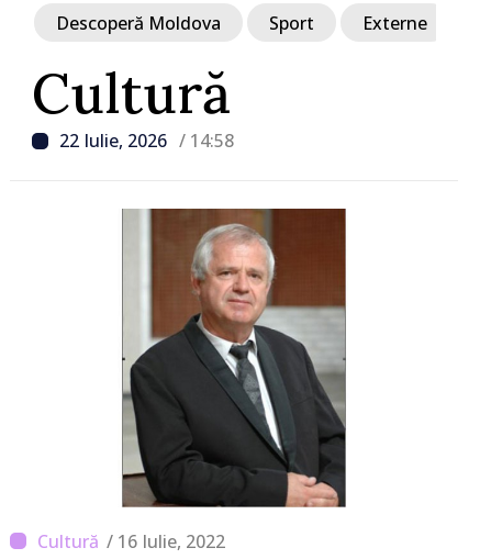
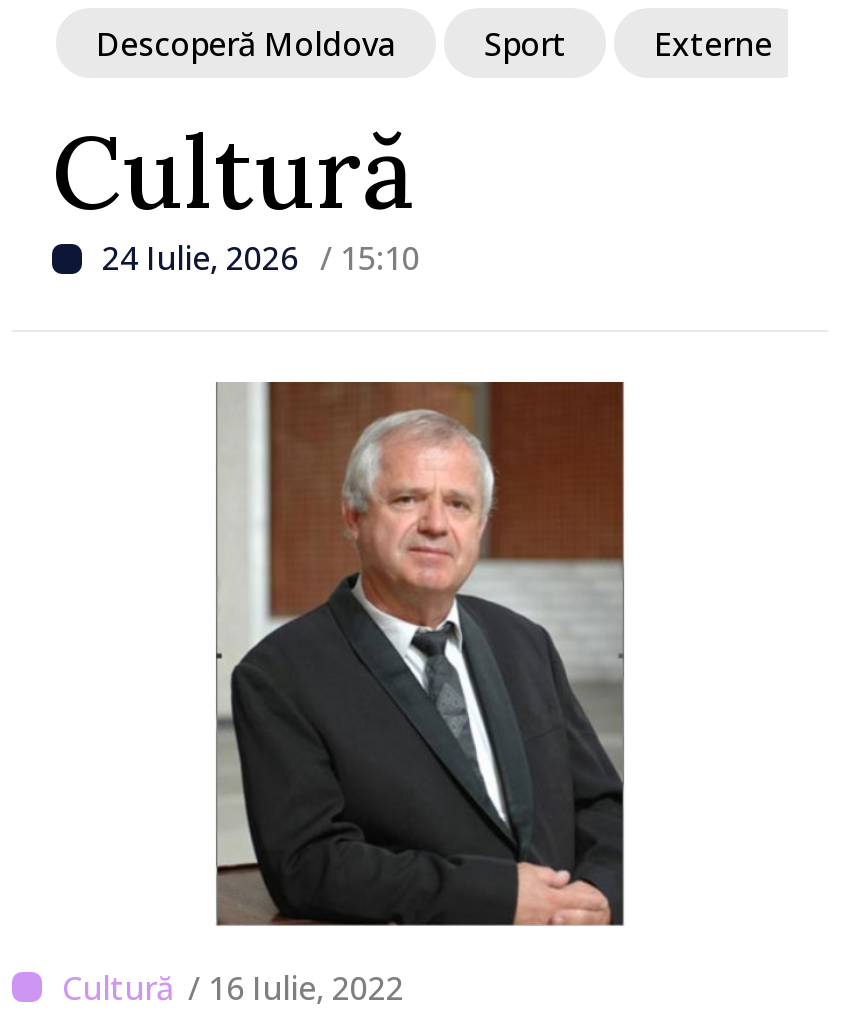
[59,128,234,153] 22 Iulie, 2026 / 14:58 -> [102,236,420,280] 24 Iulie, 2026 / 15:10

